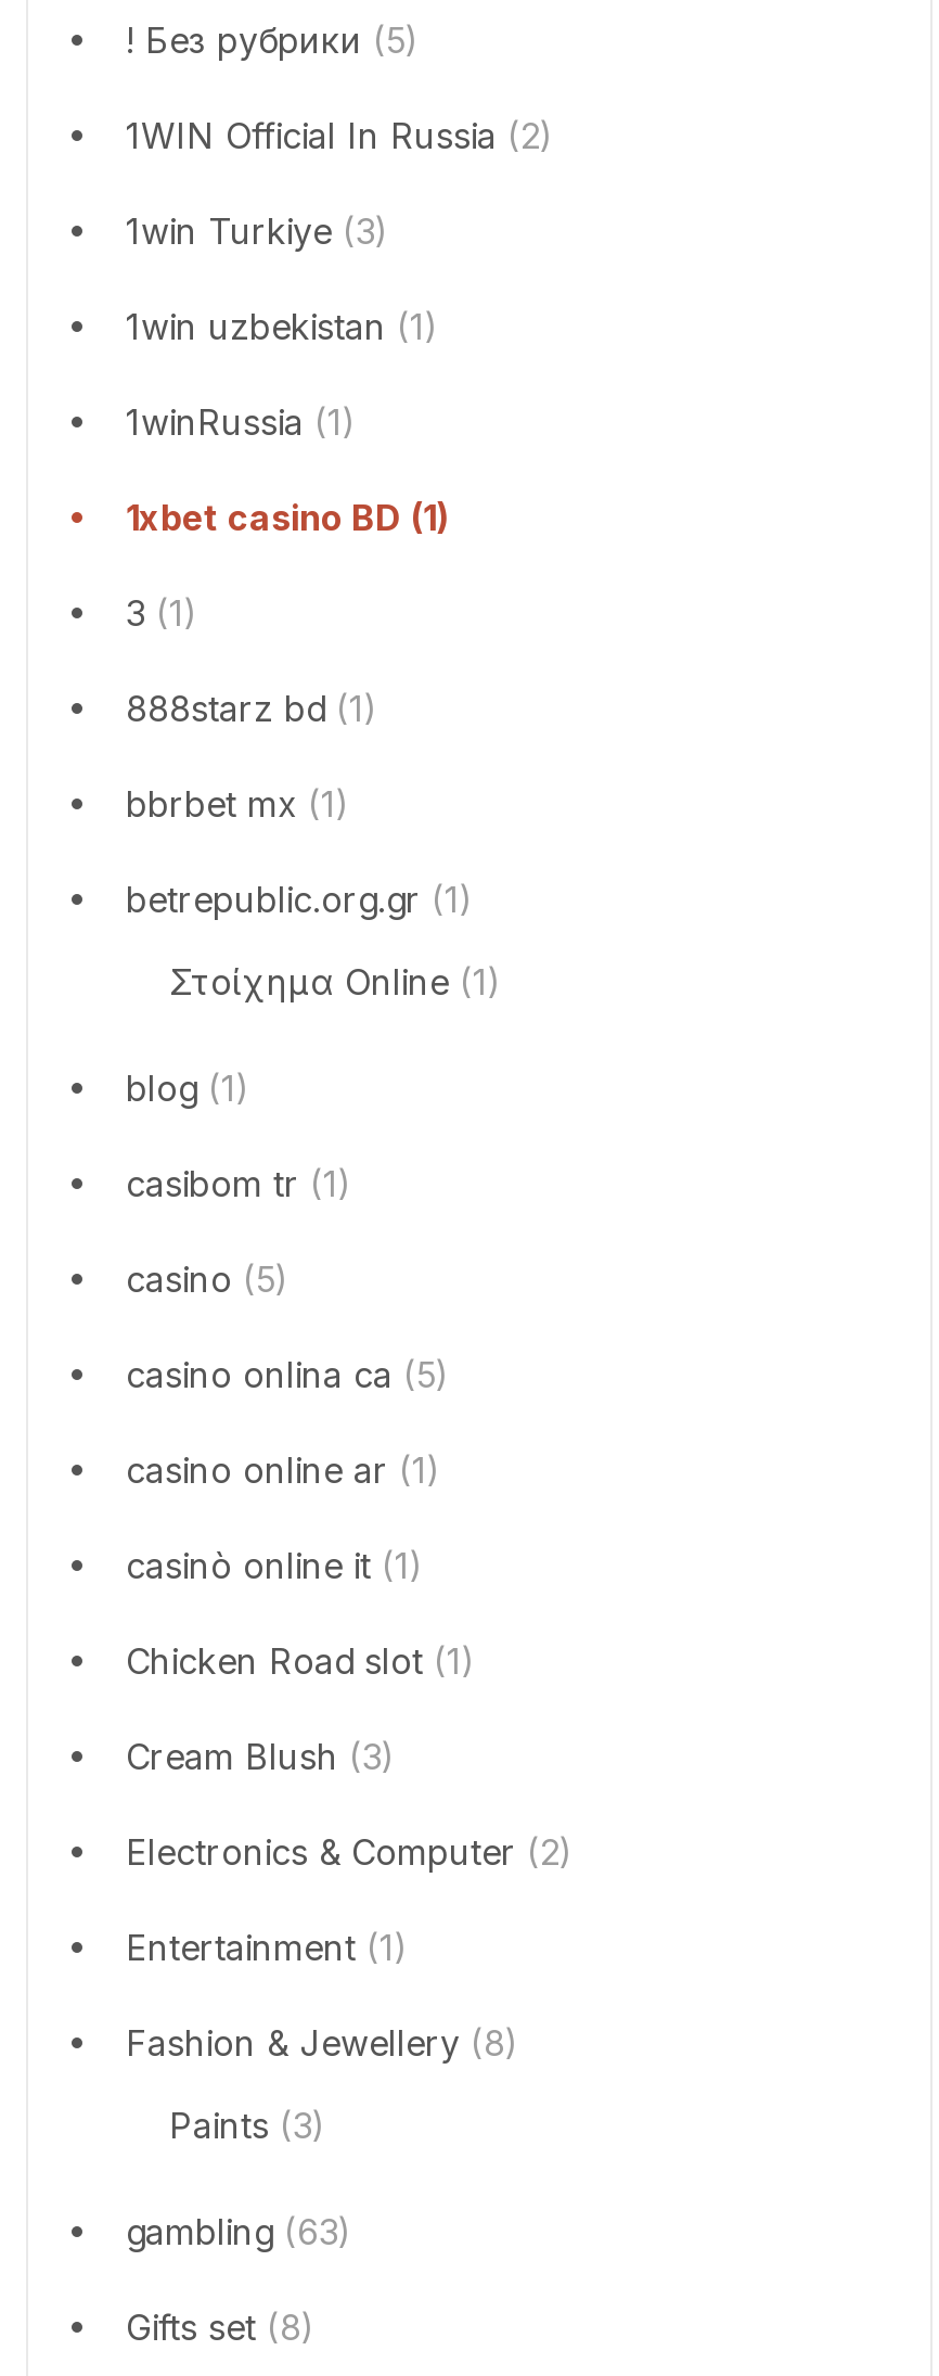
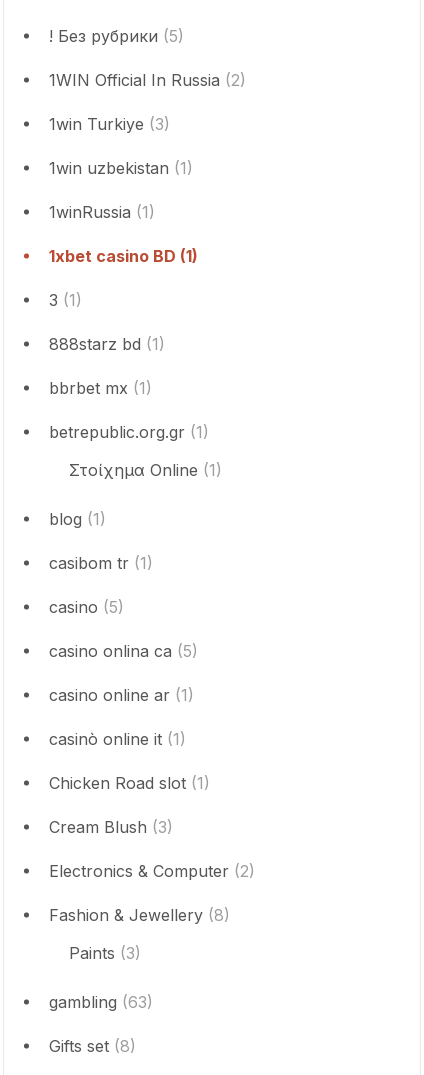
[126,1926,408,1969] Entertainment (1) -> none

